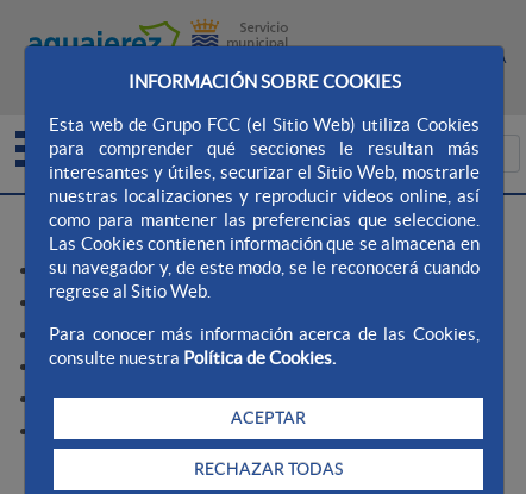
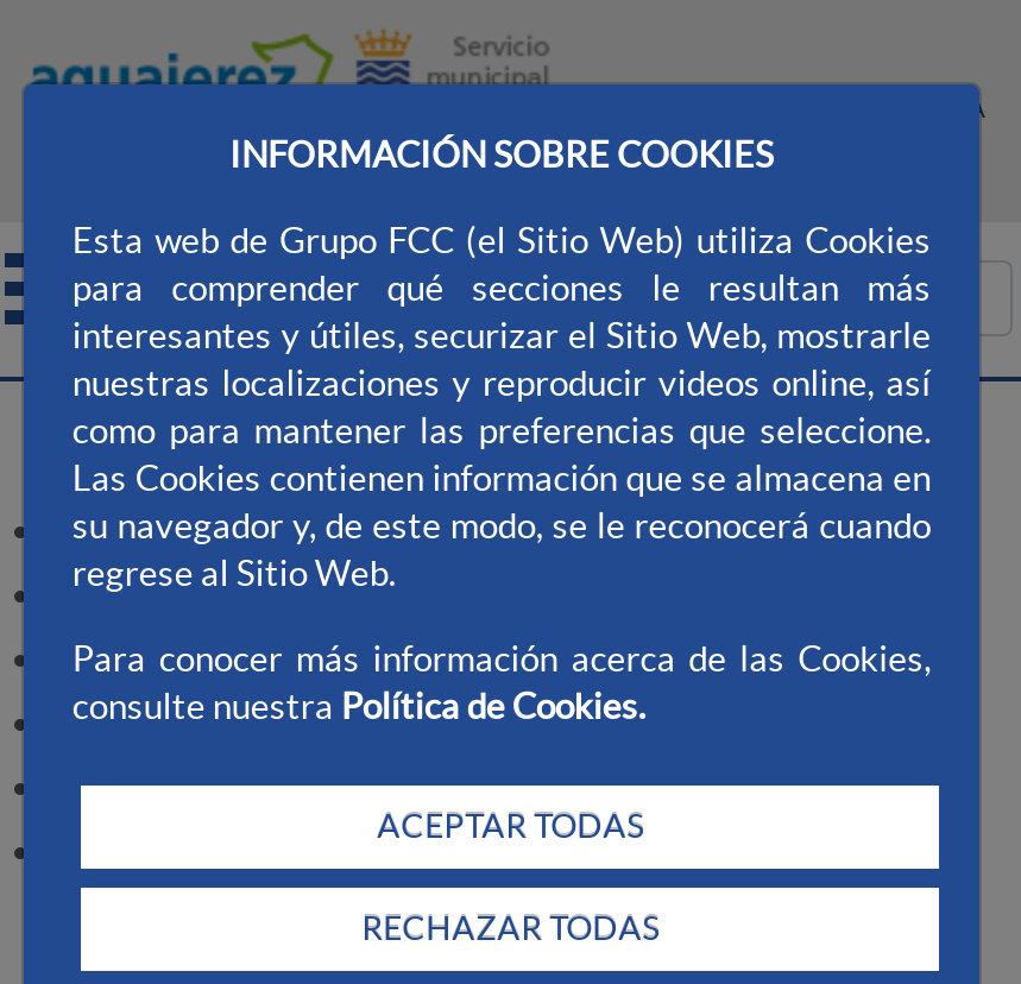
[231,409,306,428] ACEPTAR -> [377,808,643,846] ACEPTAR TODAS

